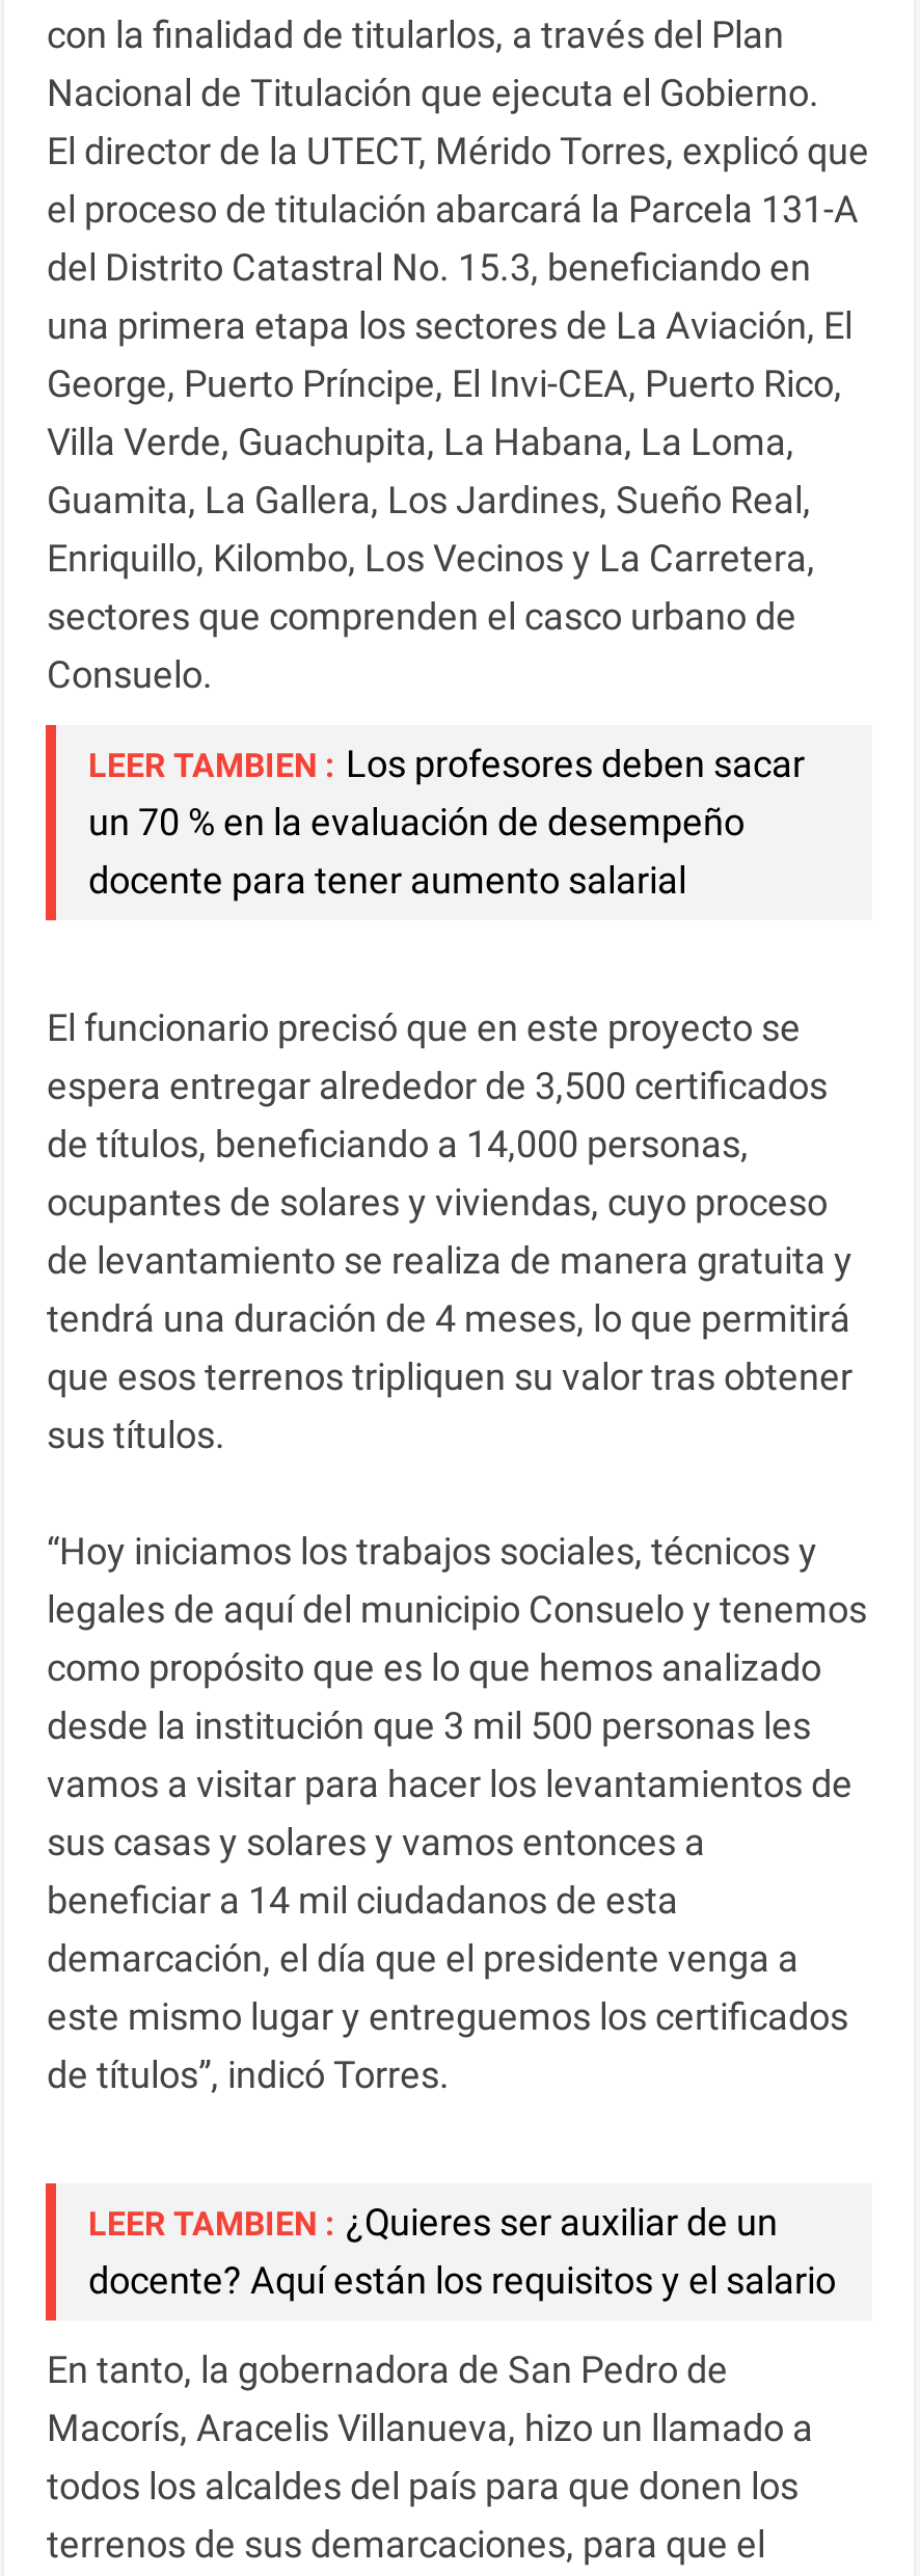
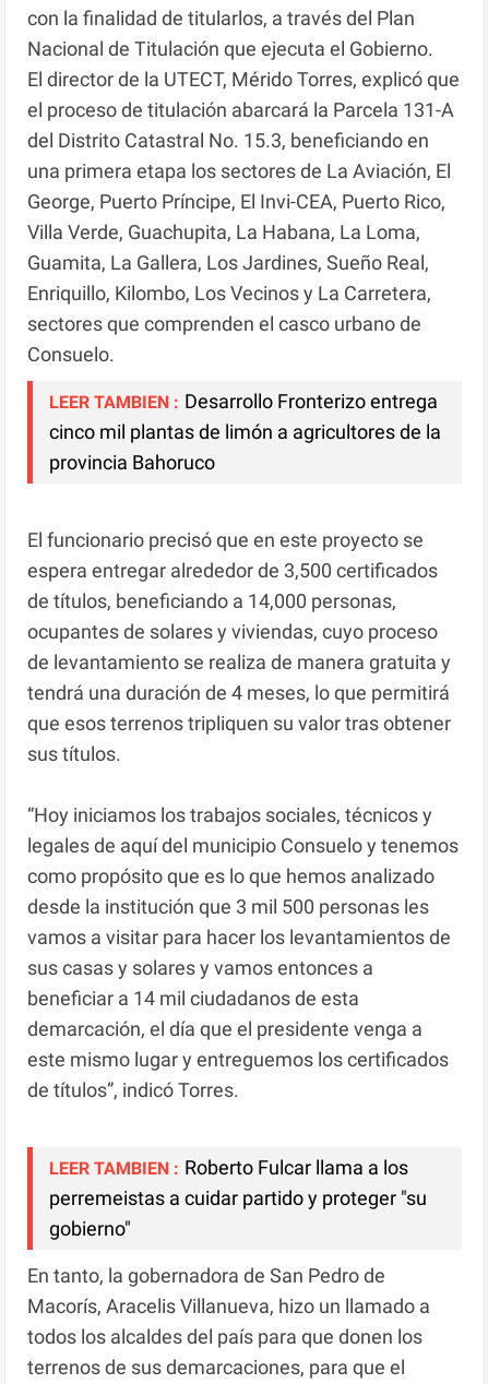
[88,741,805,901] LEER TAMBIEN : Los profesores deben sacar | un 70 % en la evaluación de desempeño | docente para tener aumento salarial -> [50,390,442,474] LEER TAMBIEN : Desarrollo Fronterizo entrega | cinco mil plantas de limón a agricultores de la | provincia Bahoruco
[88,2200,836,2302] LEER TAMBIEN : ¿Quieres ser auxiliar de un | docente? Aquí están los requisitos y el salario -> [50,1156,427,1240] LEER TAMBIEN : Roberto Fulcar llama a los | perremeistas a cuidar partido y proteger "su | gobierno"

